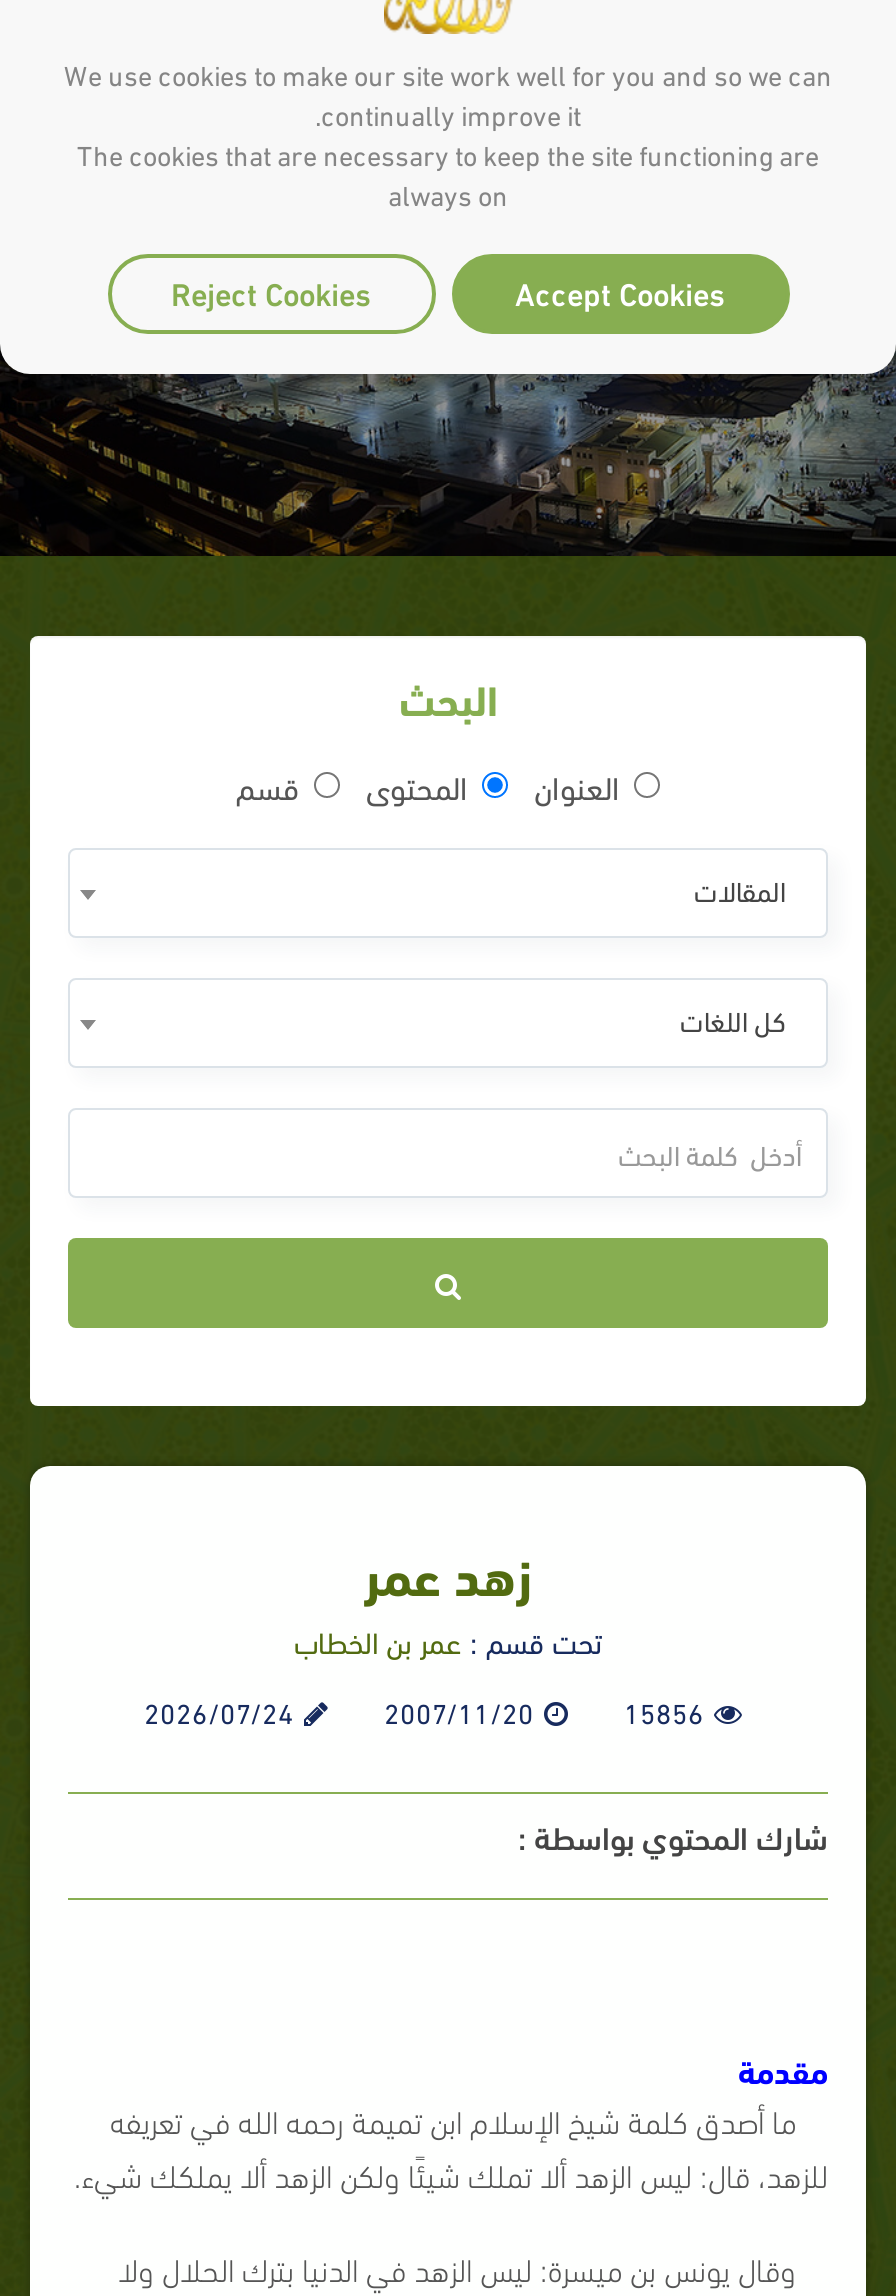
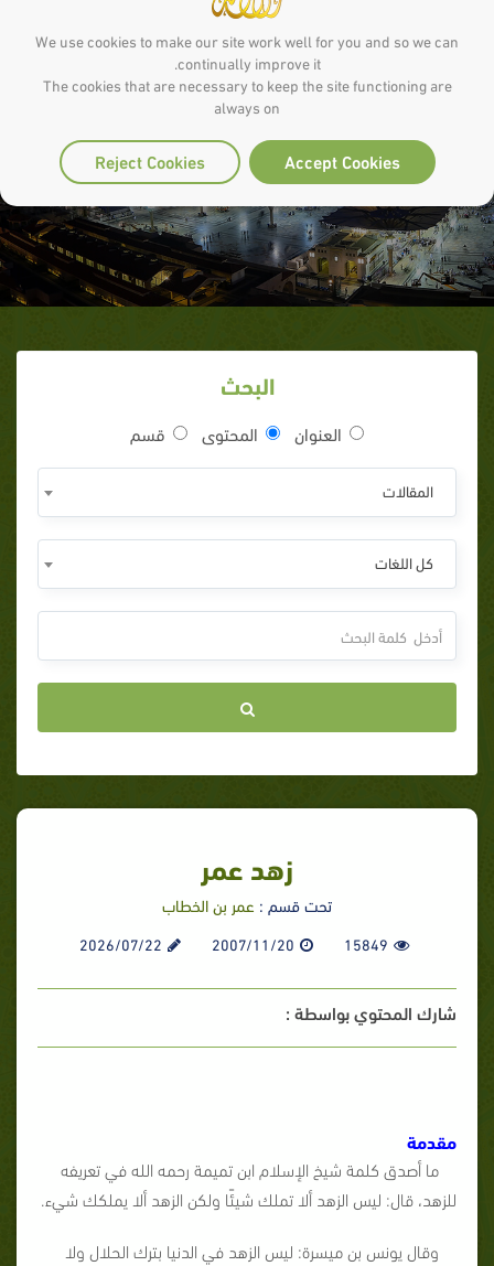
[144,1690,294,1732] 2026/07/24 -> [79,932,162,955] 2026/07/22
[624,1690,704,1732] 15856 -> [344,932,388,955] 15849

